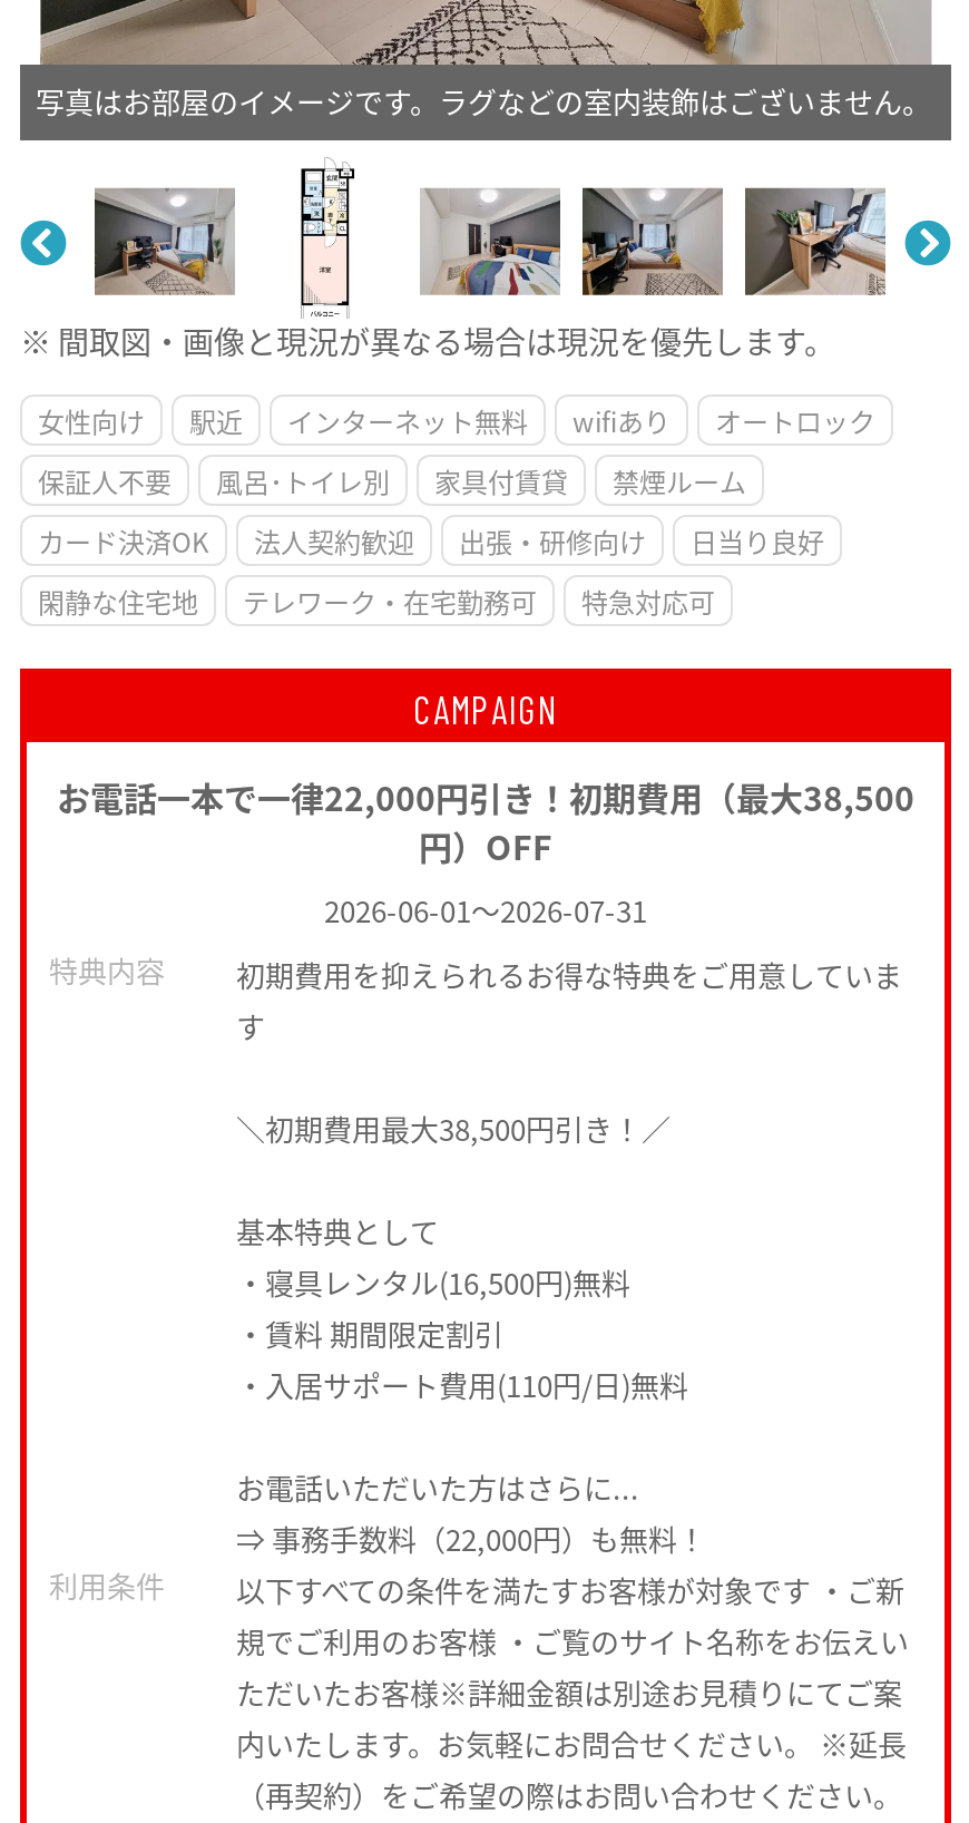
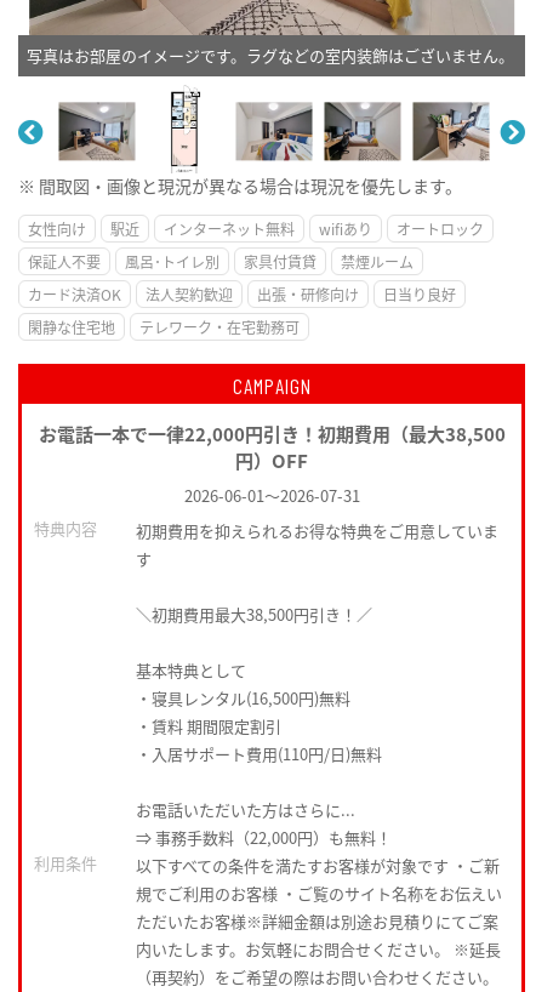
[581,582,715,620] 特急対応可 -> none

